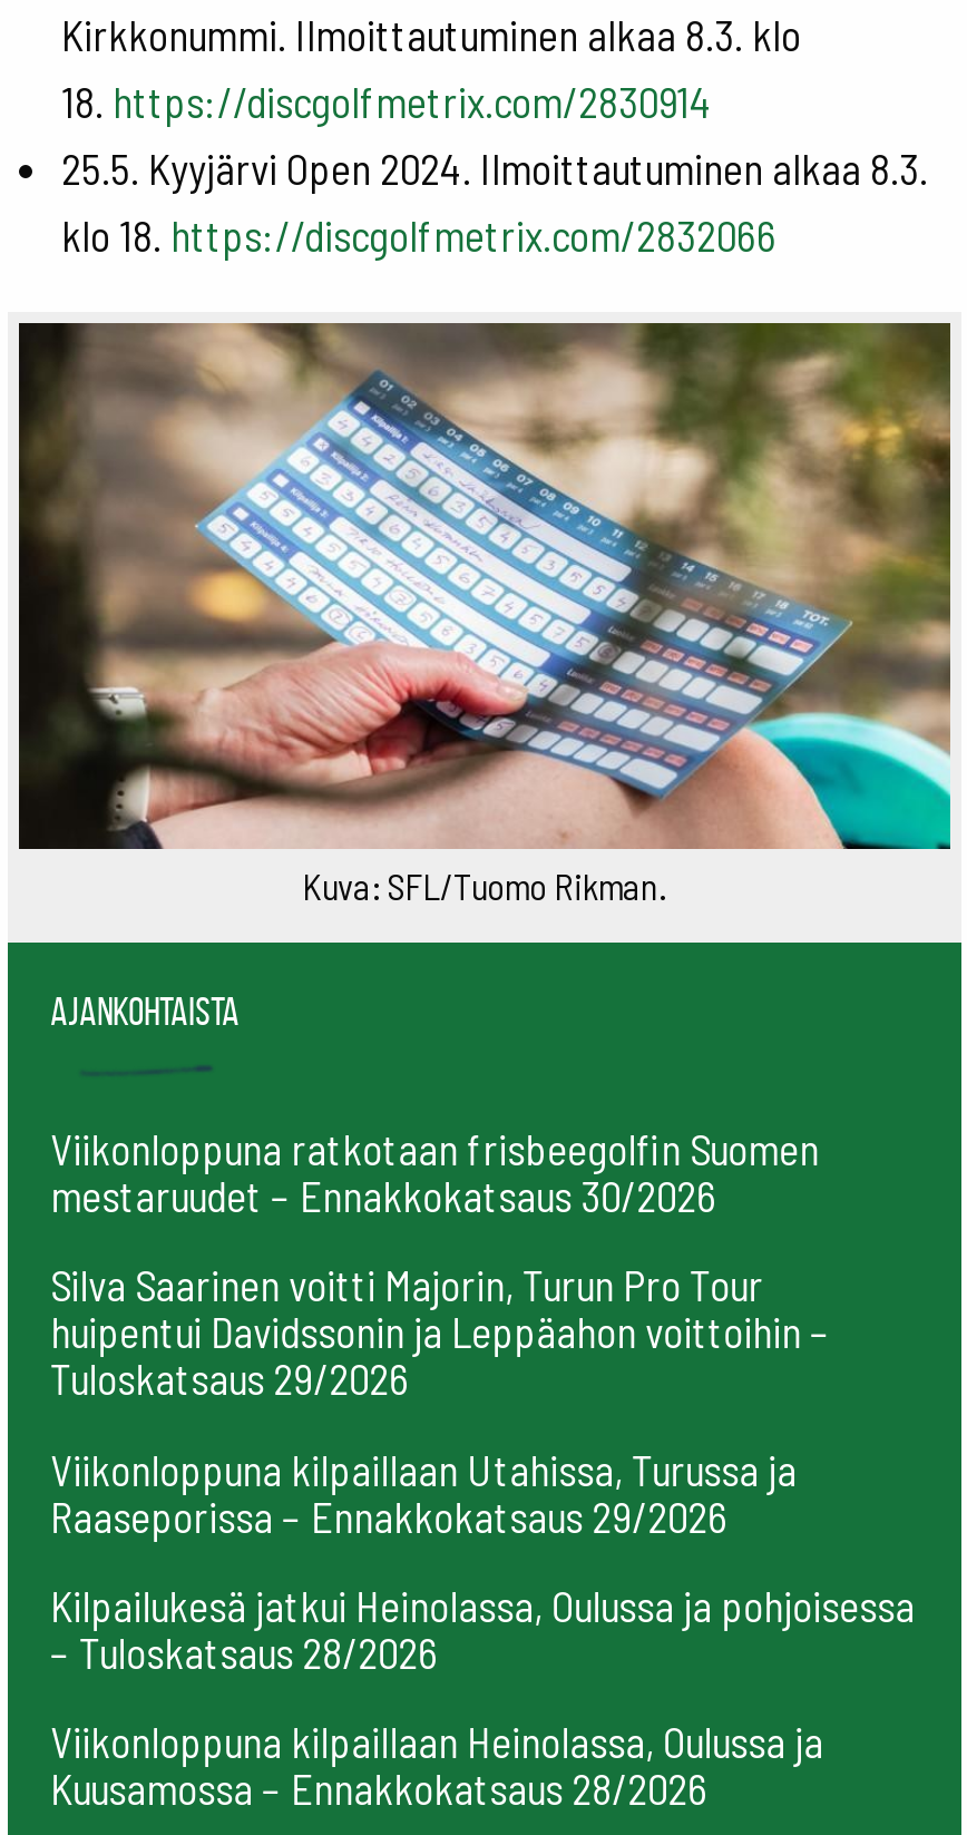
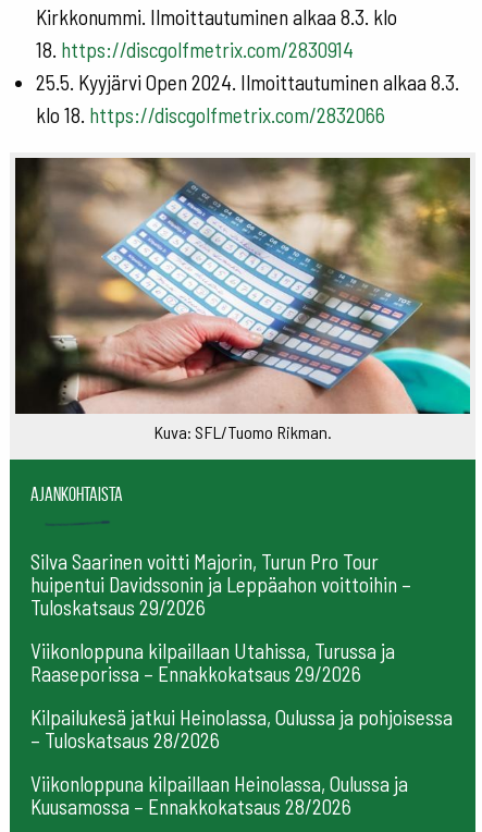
[51,1123,819,1221] Viikonloppuna ratkotaan frisbeegolfin Suomen | mestaruudet – Ennakkokatsaus 30/2026 -> none

